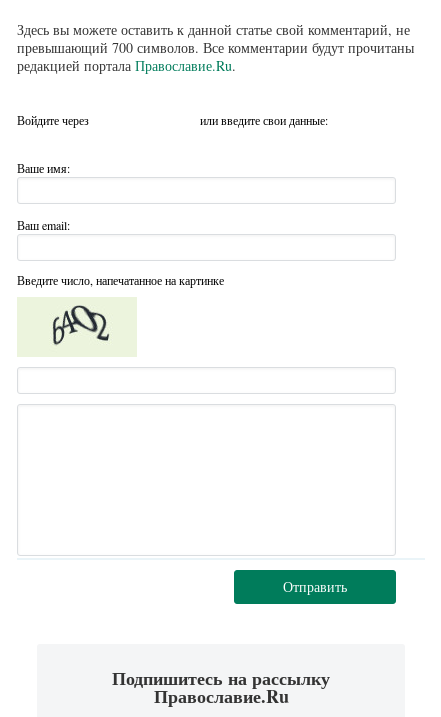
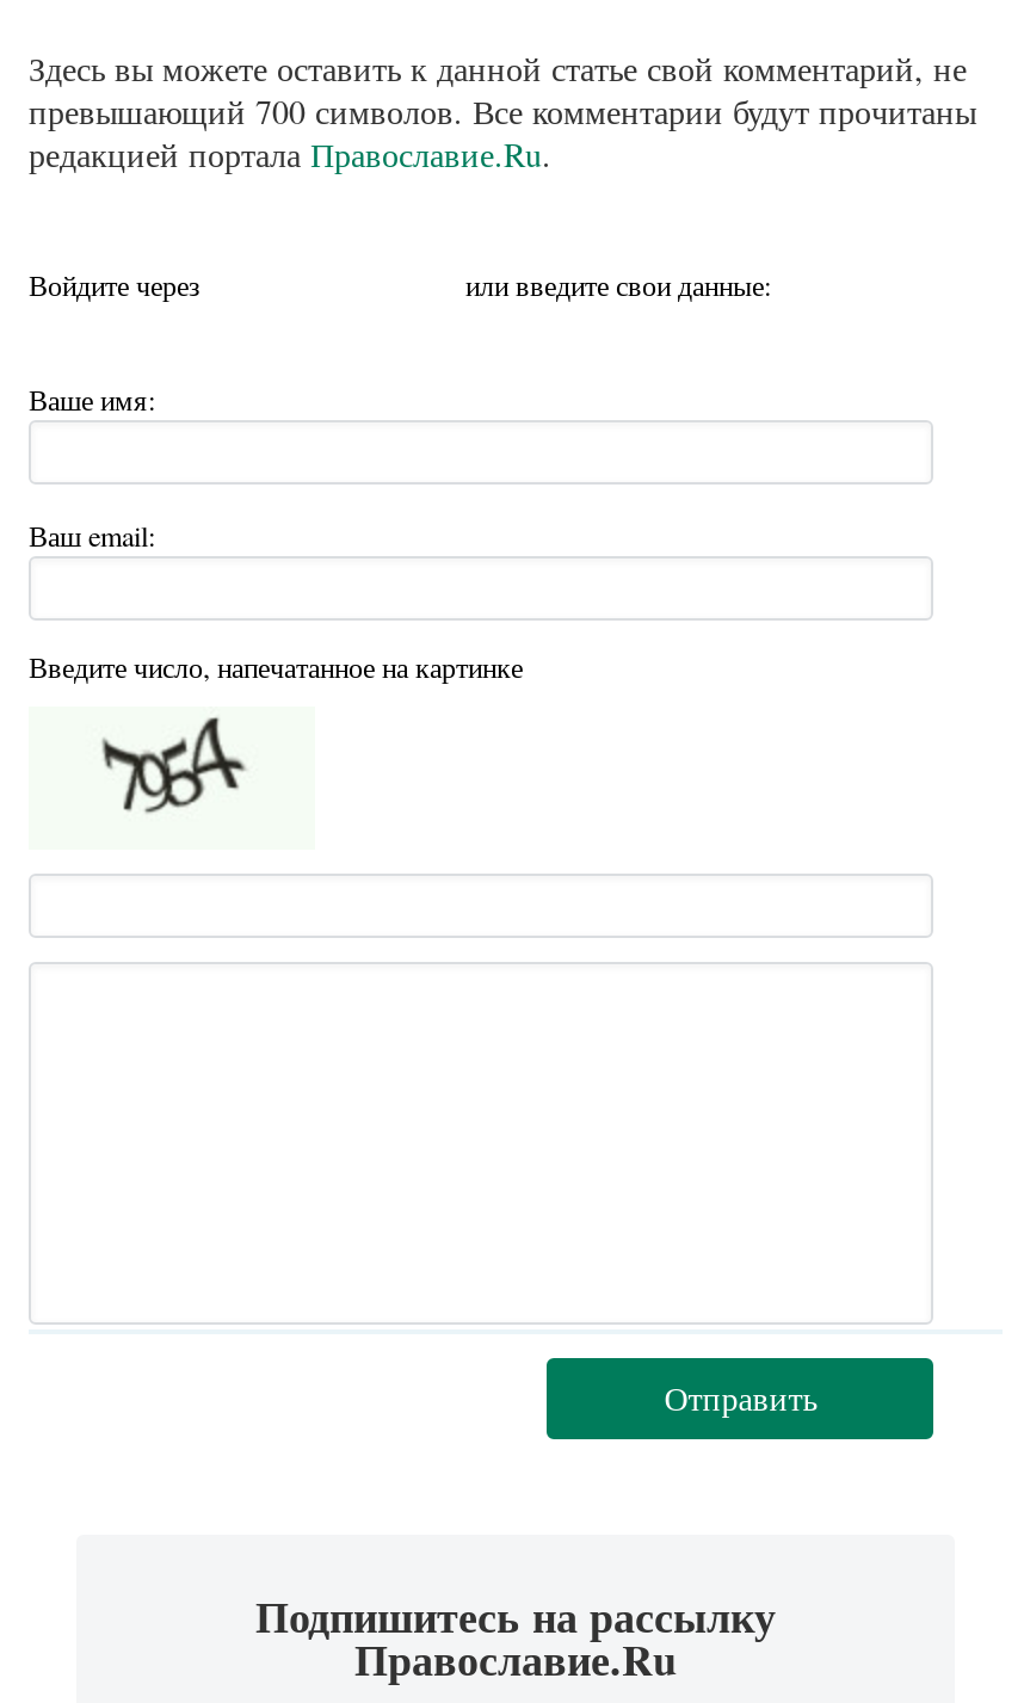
[48,302,114,352] [image] -> [100,716,253,826] [image]

